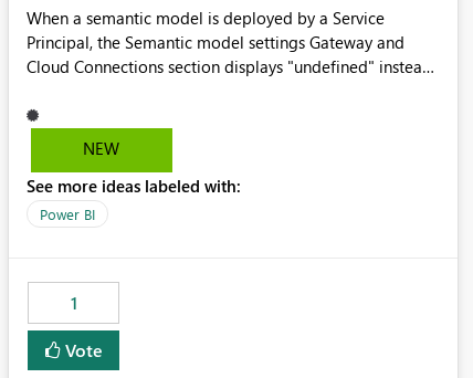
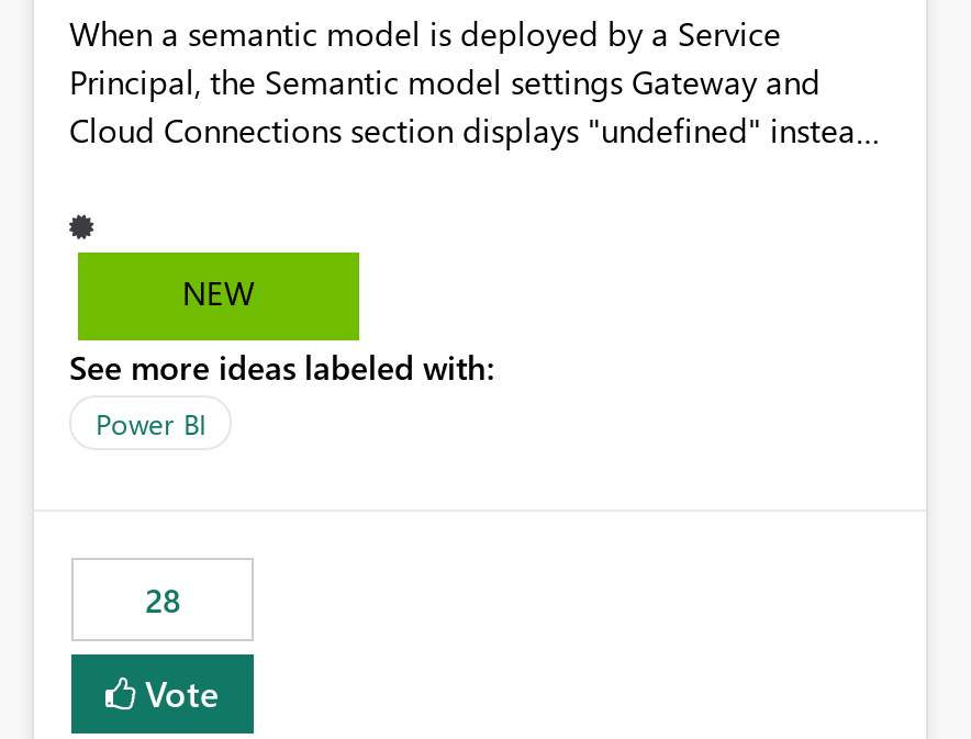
[70,292,77,314] 1 -> [145,578,180,622] 28

